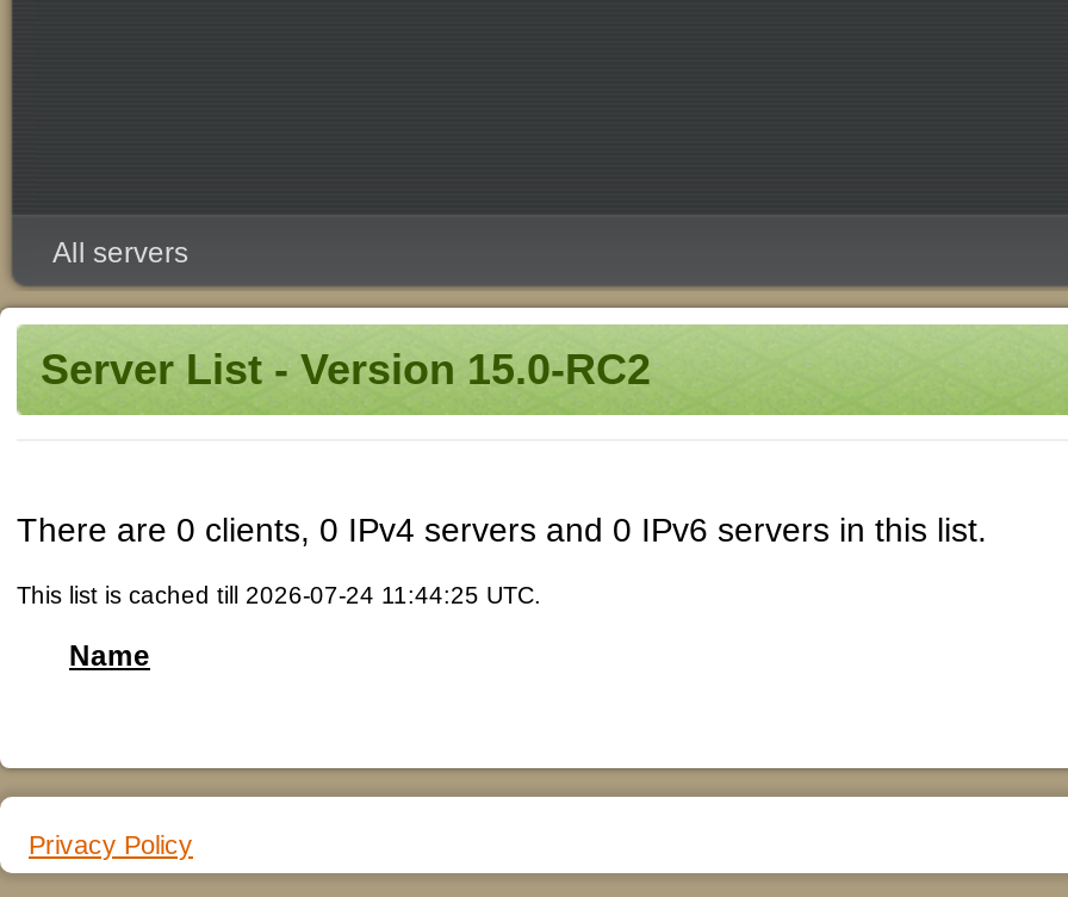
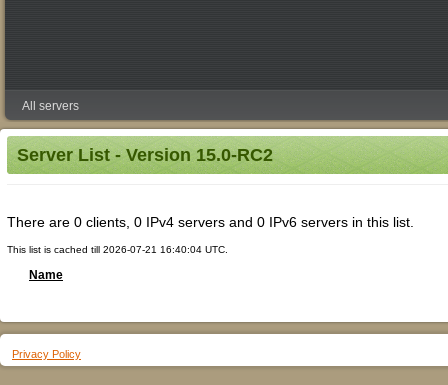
[17,582,541,608] This list is cached till 2026-07-24 11:44:25 UTC. -> [7,244,228,255] This list is cached till 2026-07-21 16:40:04 UTC.

